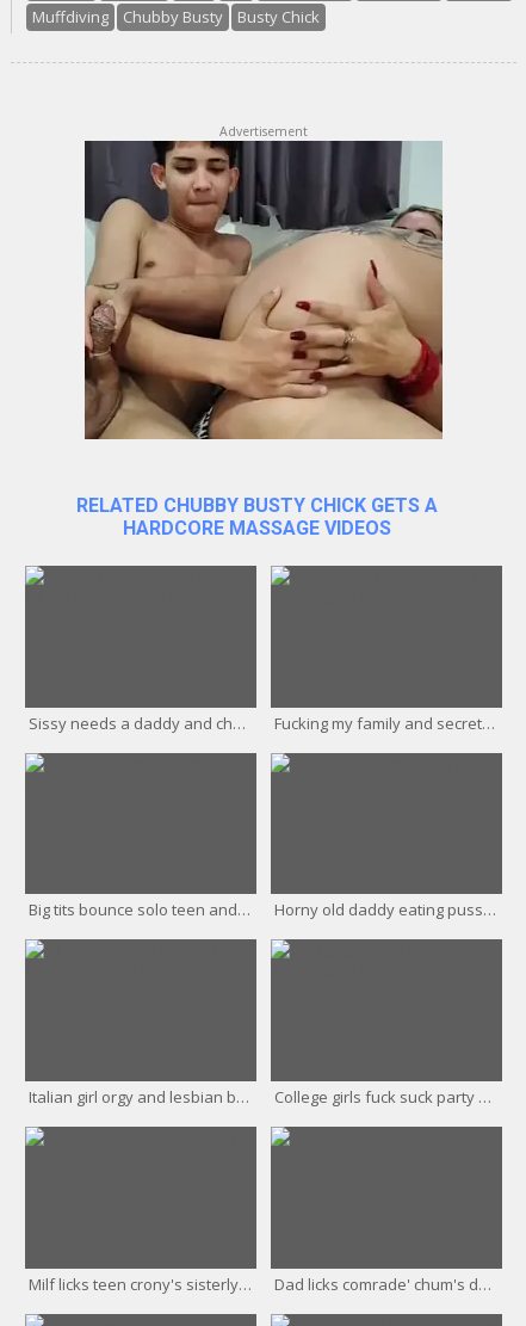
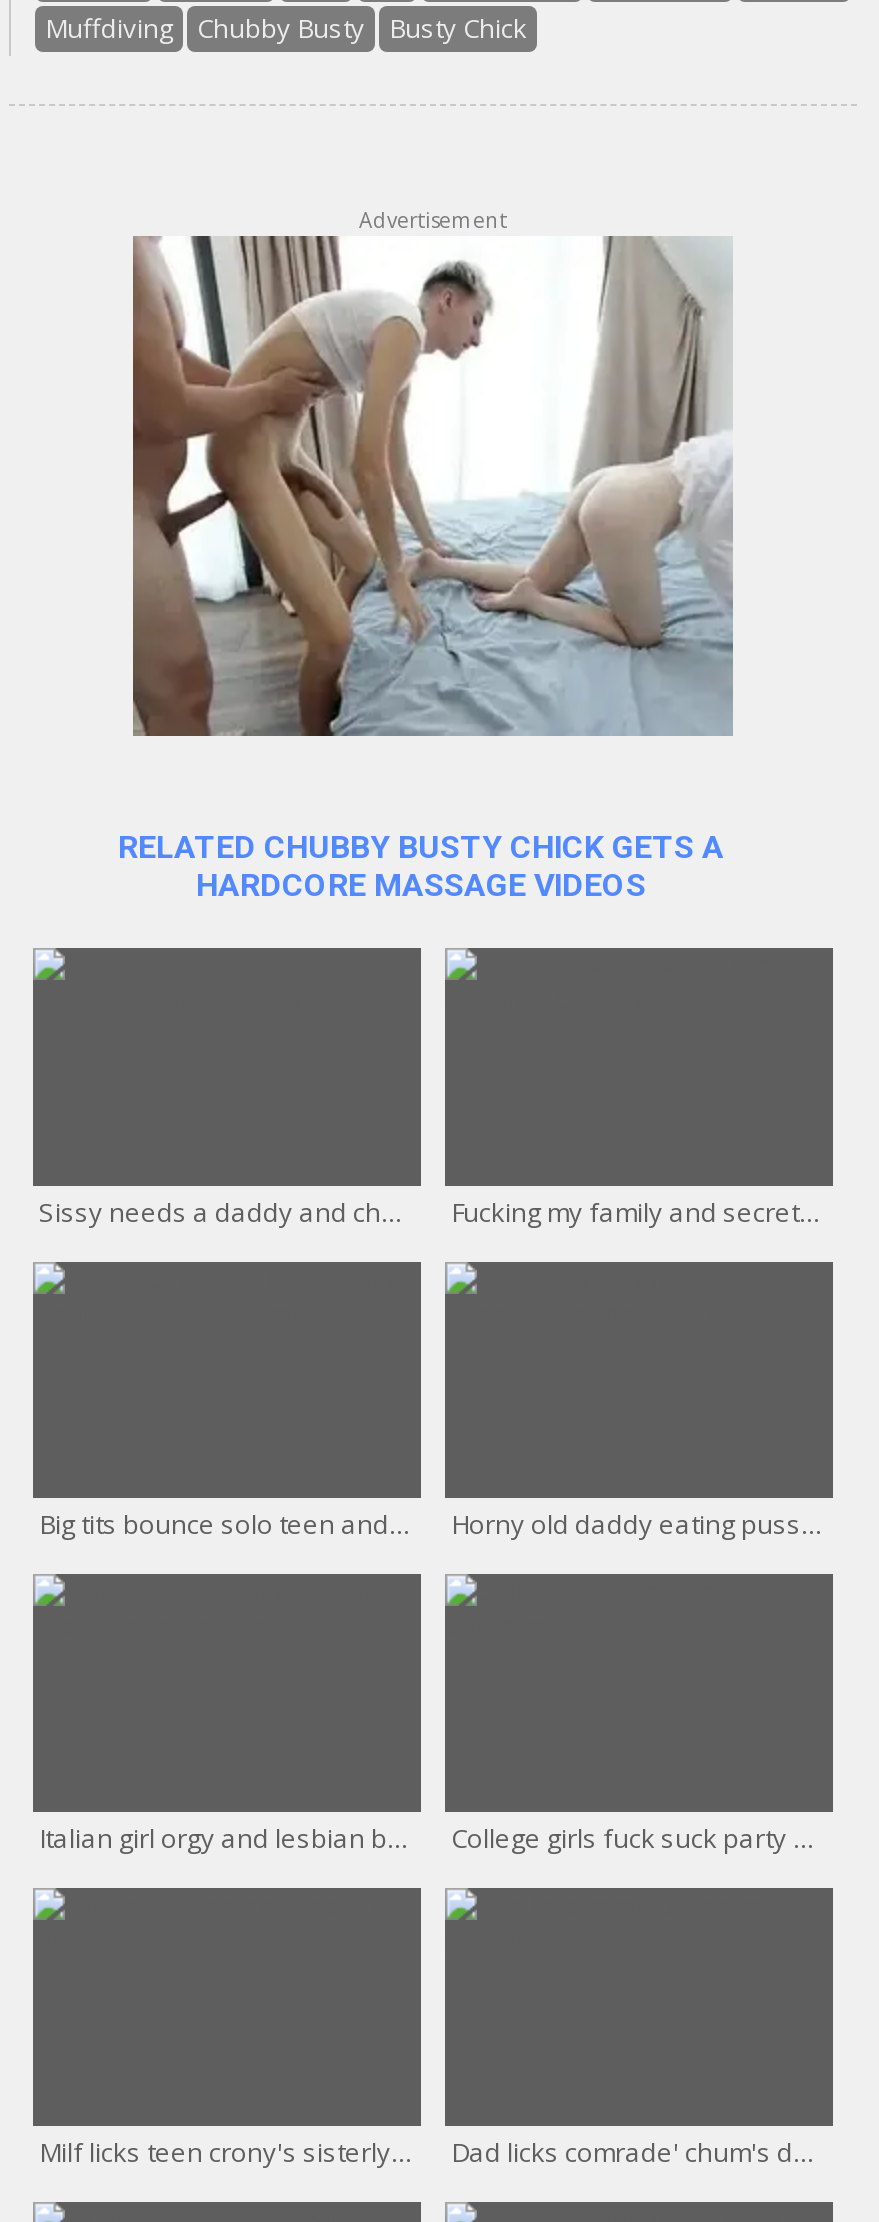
[83,140,444,440] [image] -> [131,234,735,738] [image]

